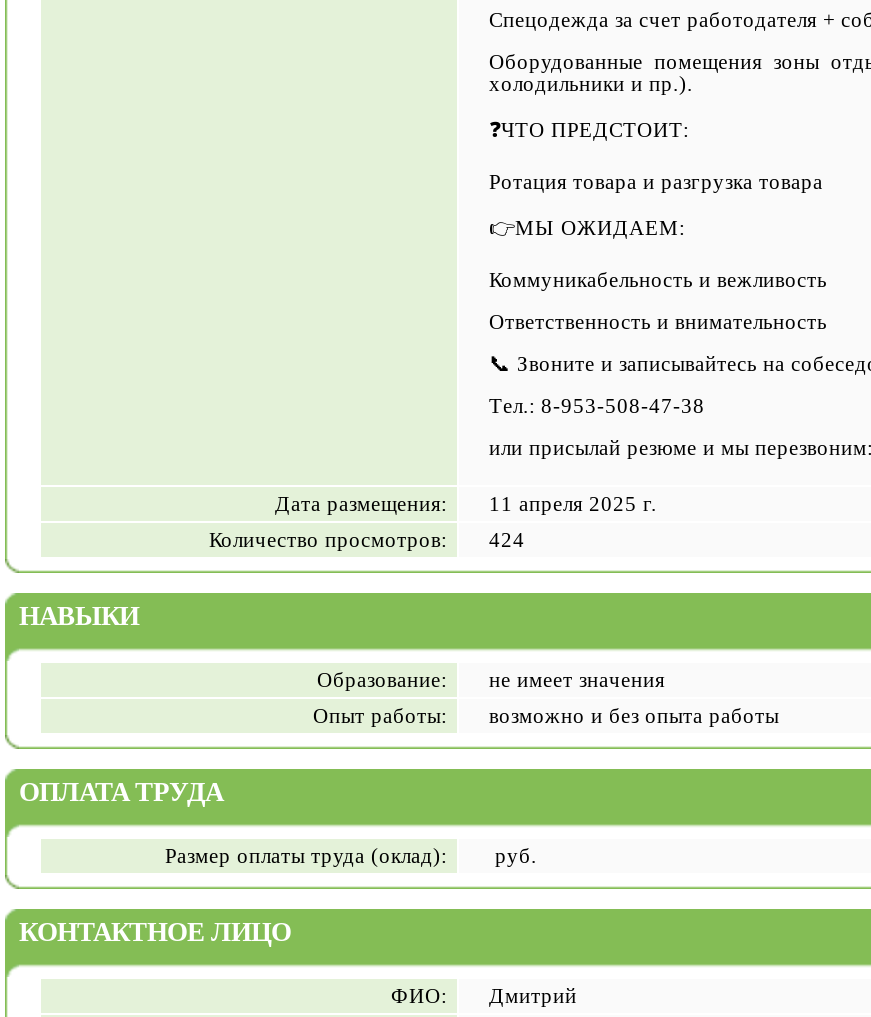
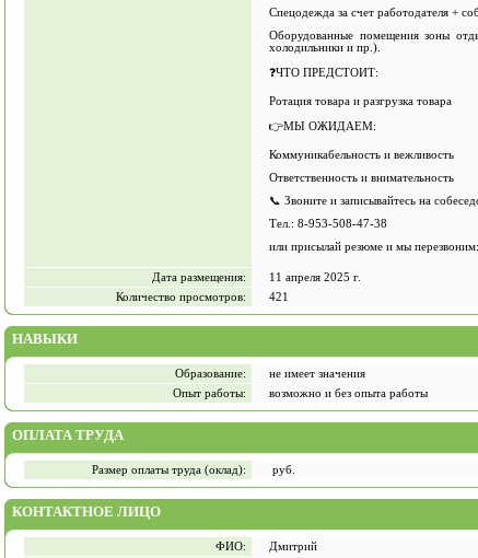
[209,530,525,552] Количество просмотров: 424 -> [116,291,289,304] Количество просмотров: 421

